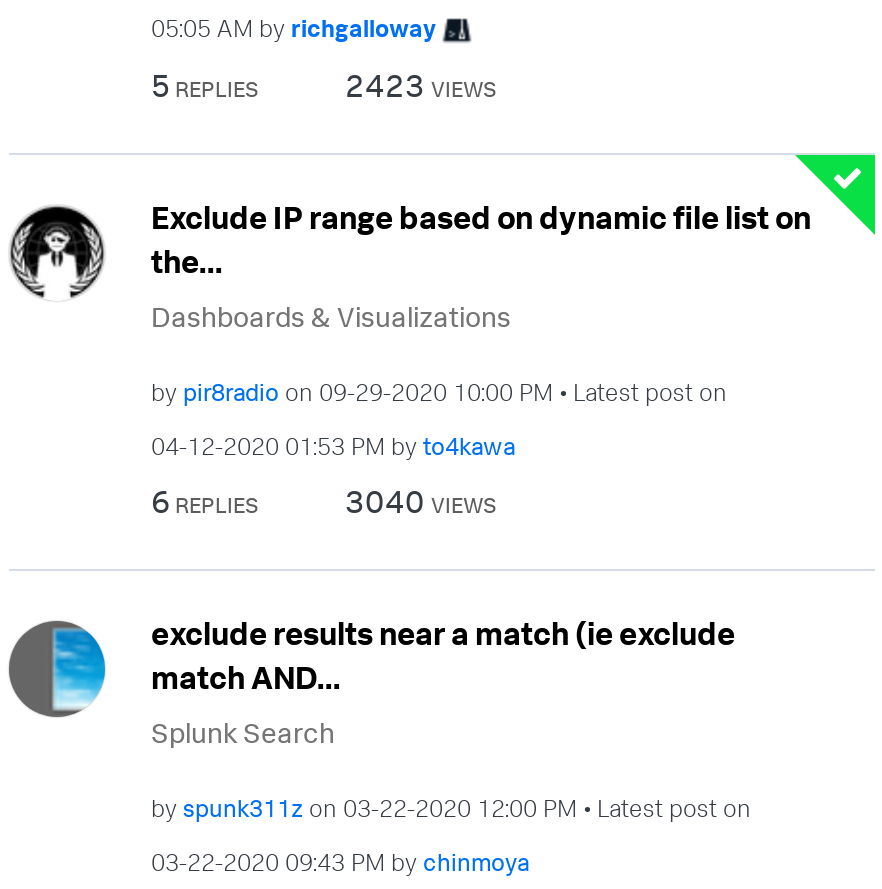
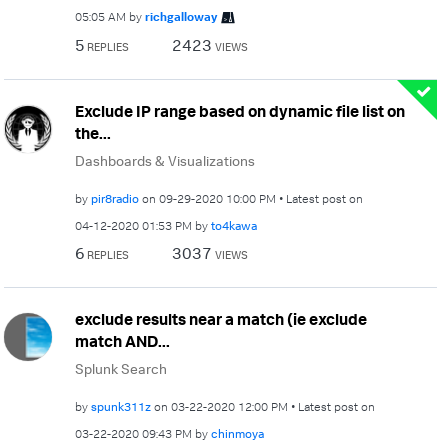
[345,481,497,521] 3040 VIEWS -> [172,243,248,263] 3037 VIEWS

